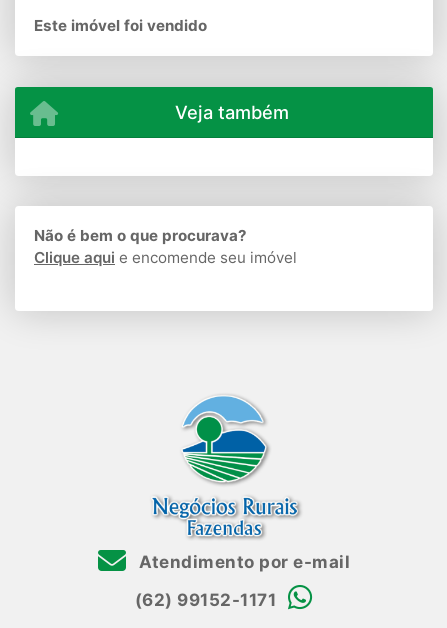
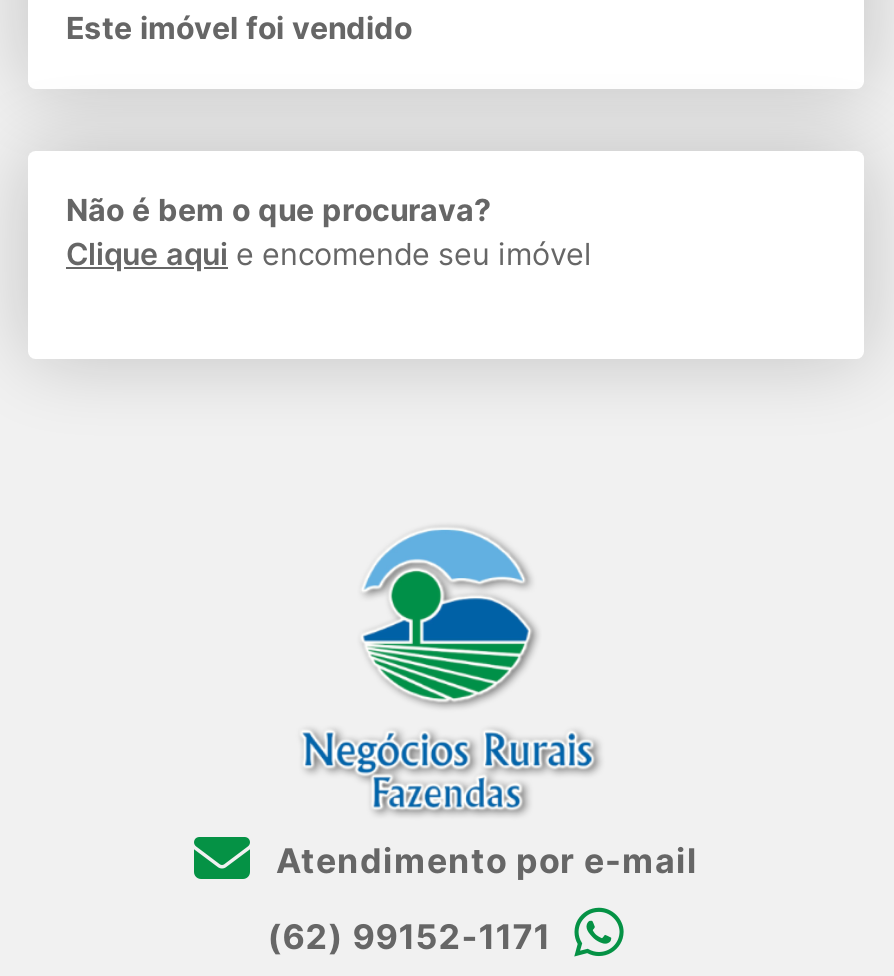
[174,101,288,123] Veja também -> none

